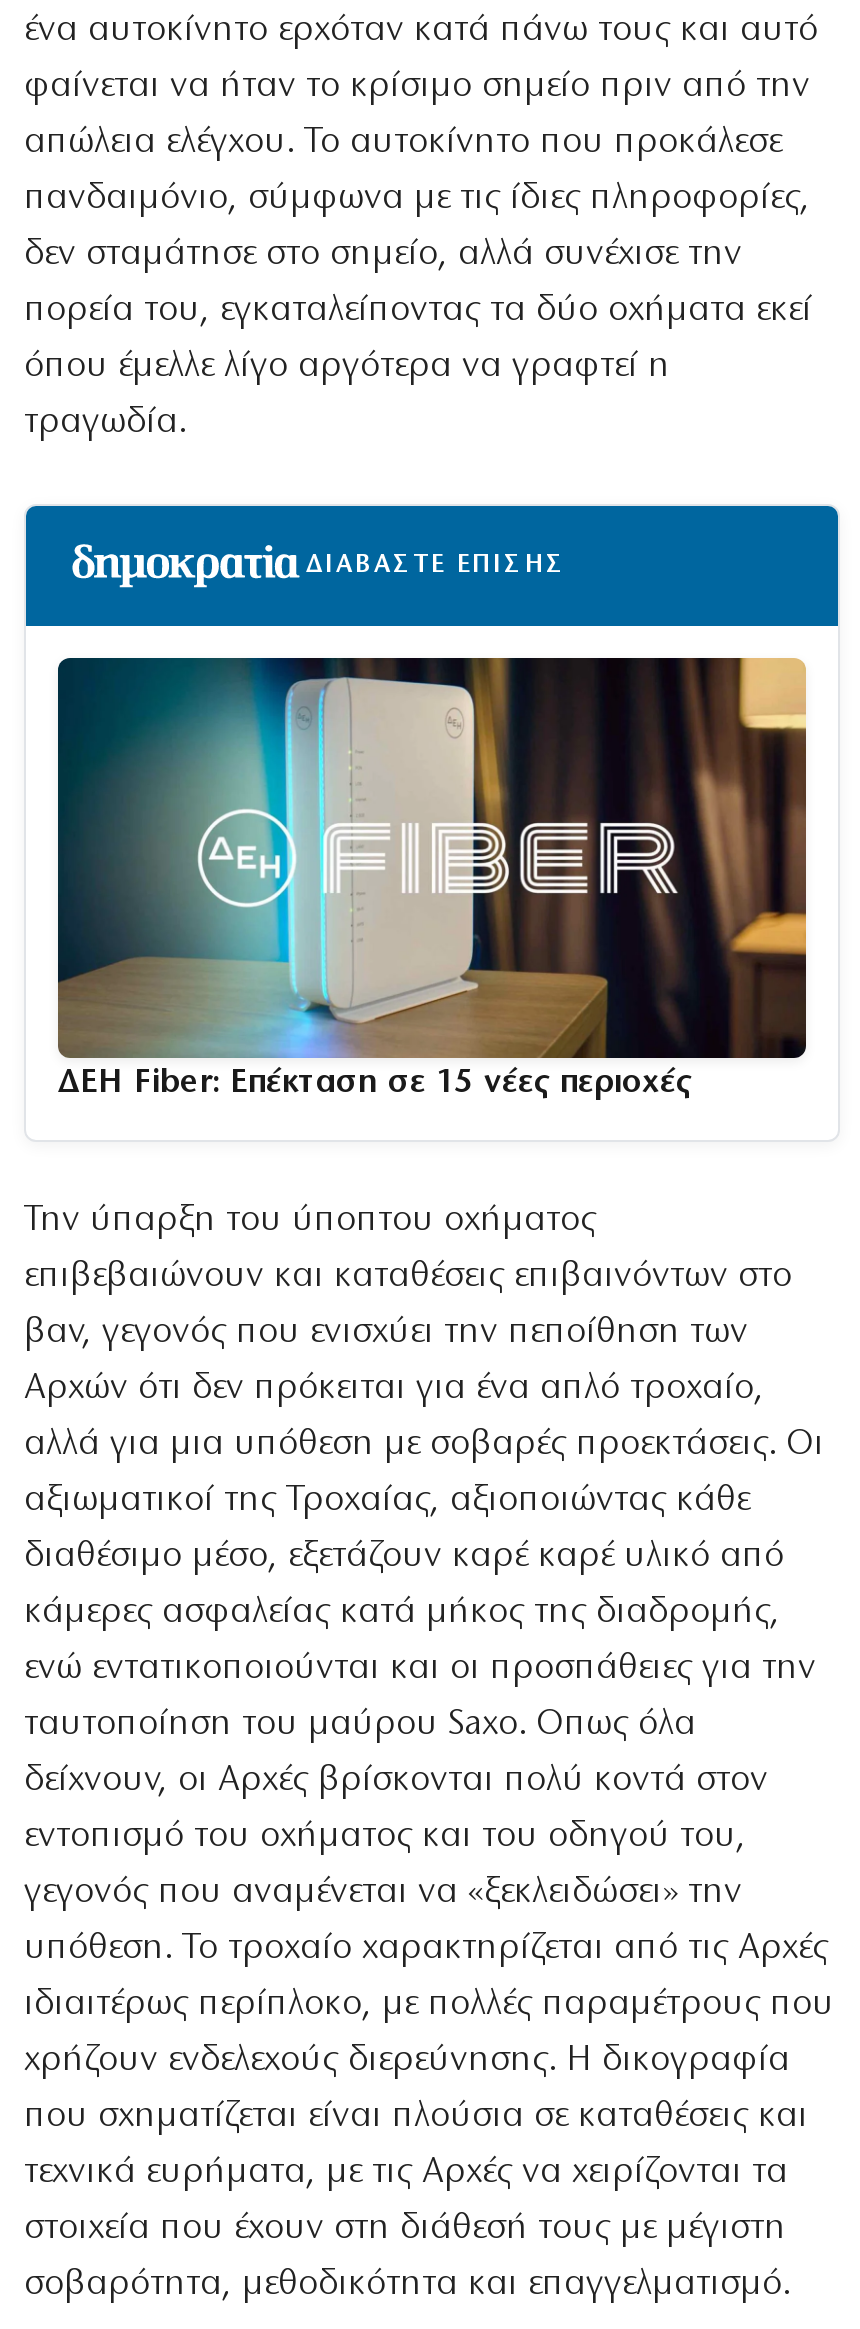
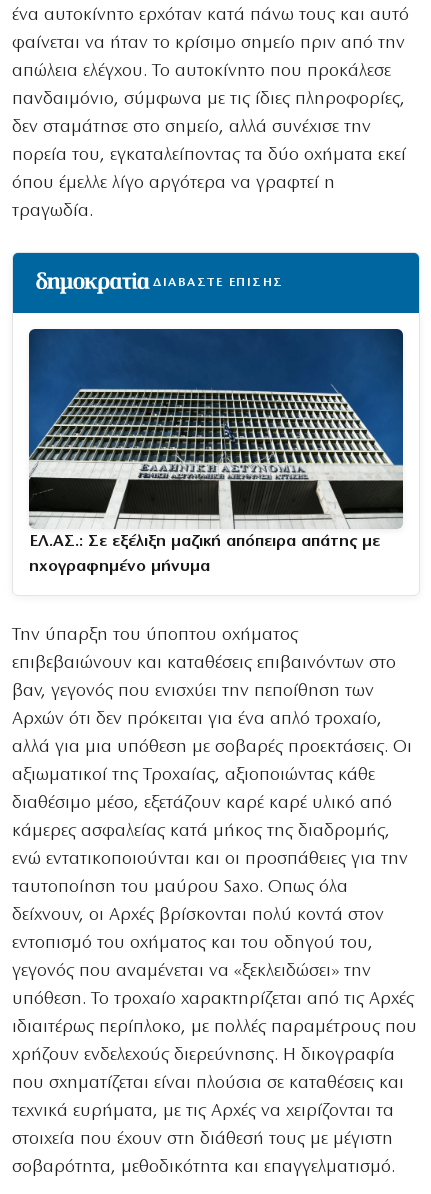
[58,656,808,1100] [image] | ΔΕΗ Fiber: Επέκταση σε 15 νέες περιοχές -> [29,328,404,575] [image] | ΕΛ.ΑΣ.: Σε εξέλιξη μαζική απόπειρα απάτης με | ηχογραφημένο μήνυμα

